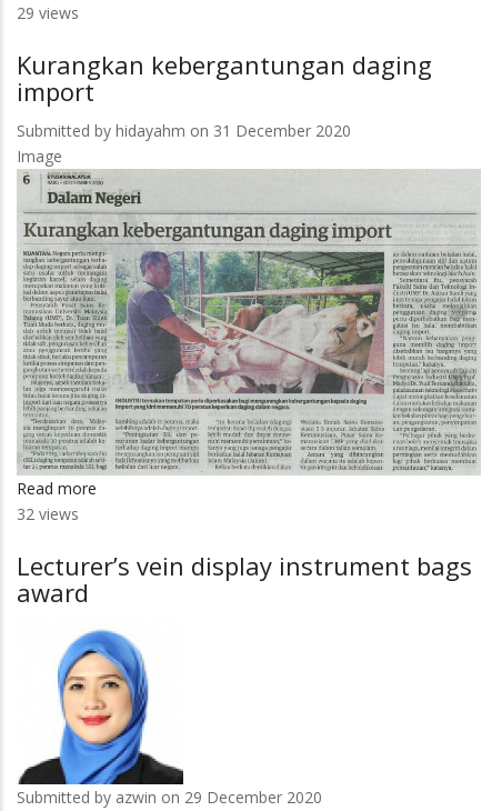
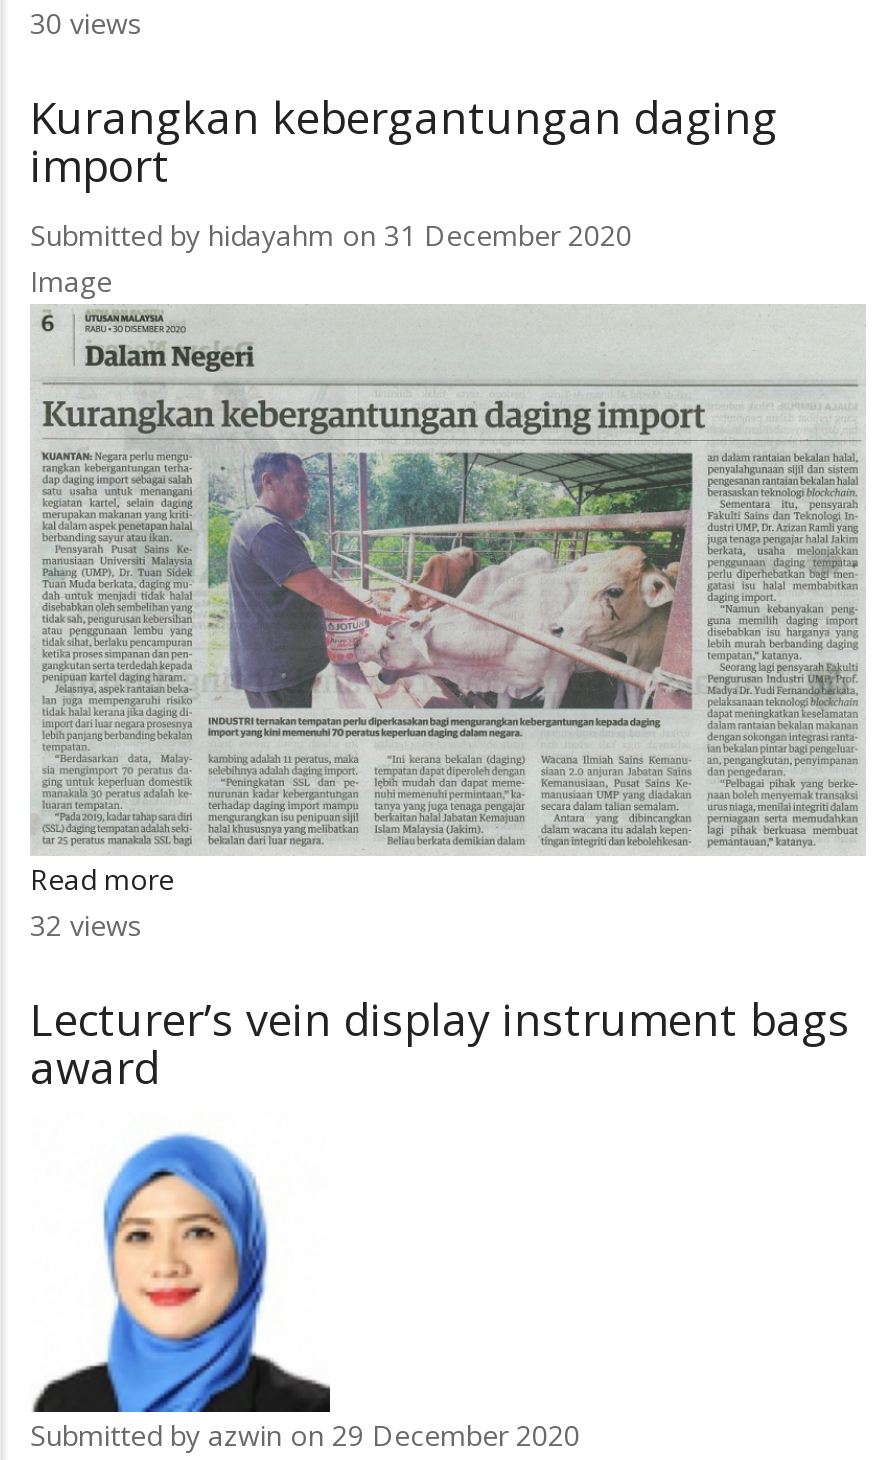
[17,3,79,24] 29 views -> [30,5,142,43] 30 views

